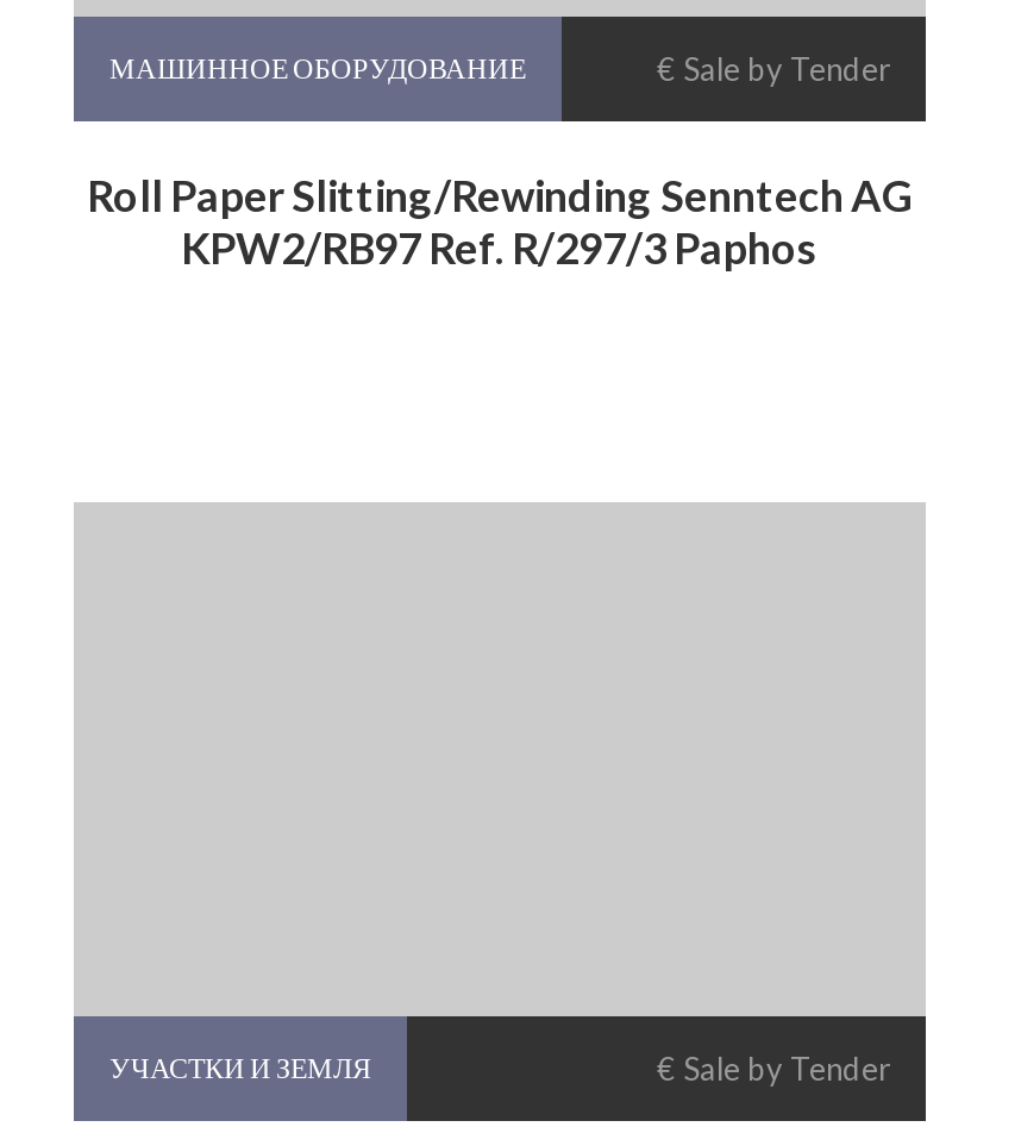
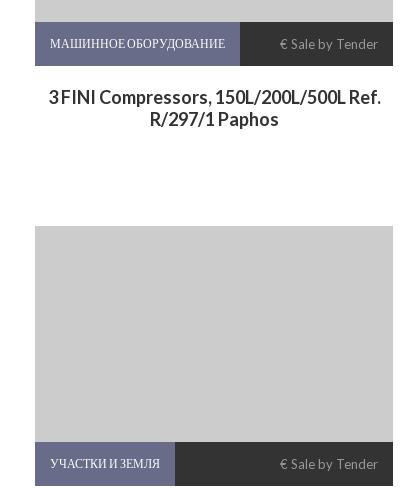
[87,169,913,274] Roll Paper Slitting/Rewinding Senntech AG | KPW2/RB97 Ref. R/297/3 Paphos -> [47,86,380,130] 3 FINI Compressors, 150L/200L/500L Ref. | R/297/1 Paphos

